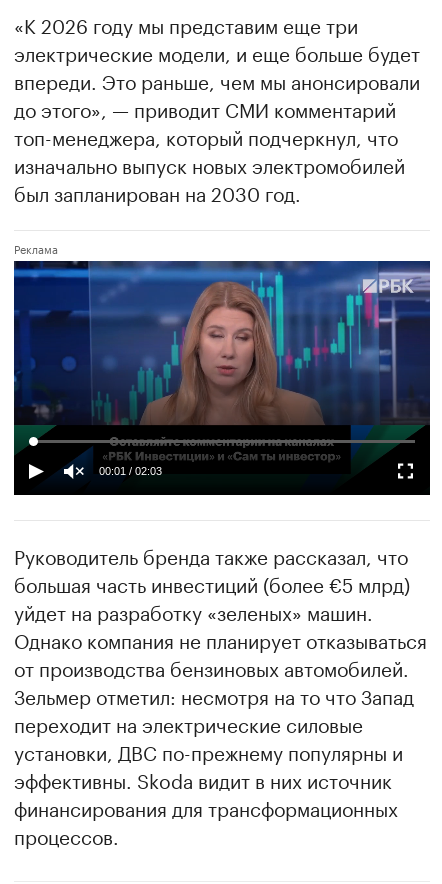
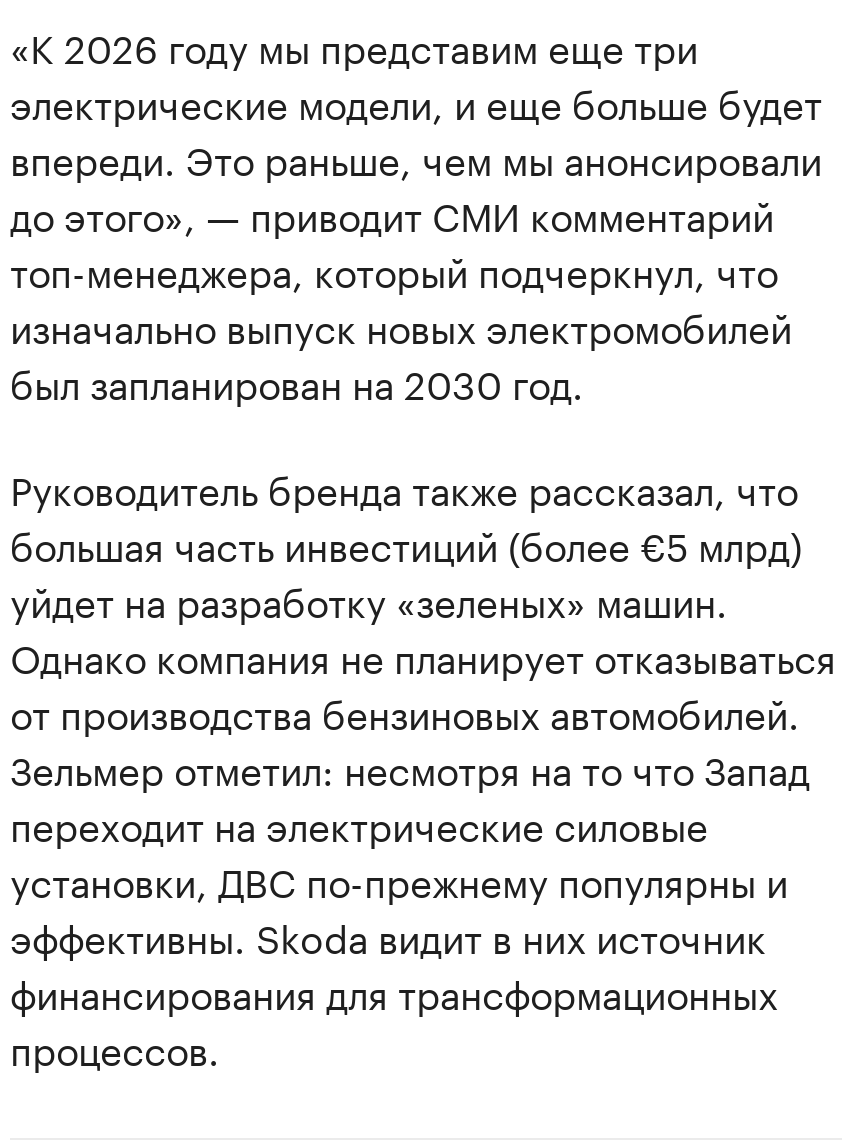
[13,245,431,496] [image] | 00:01 / 02:03 -> none

